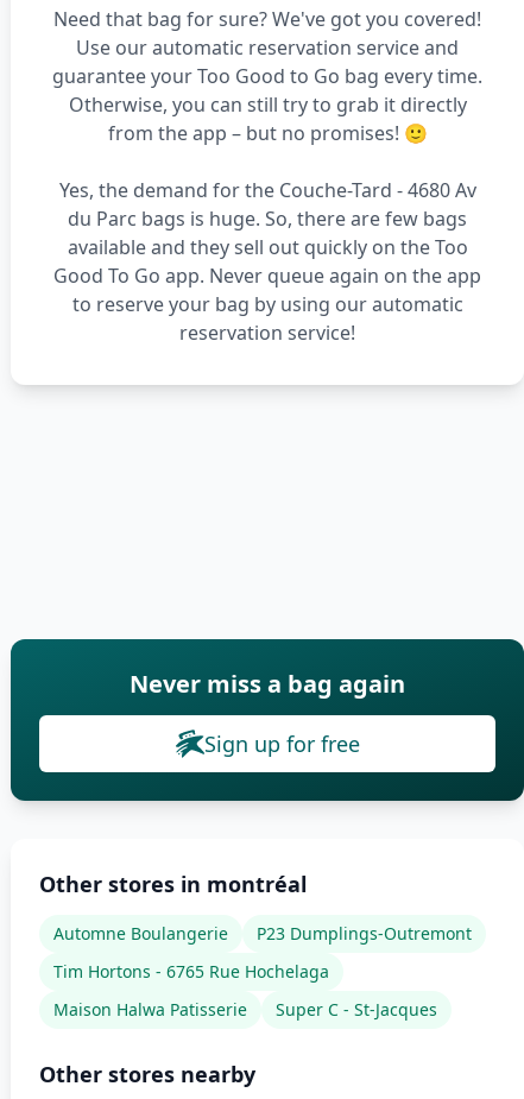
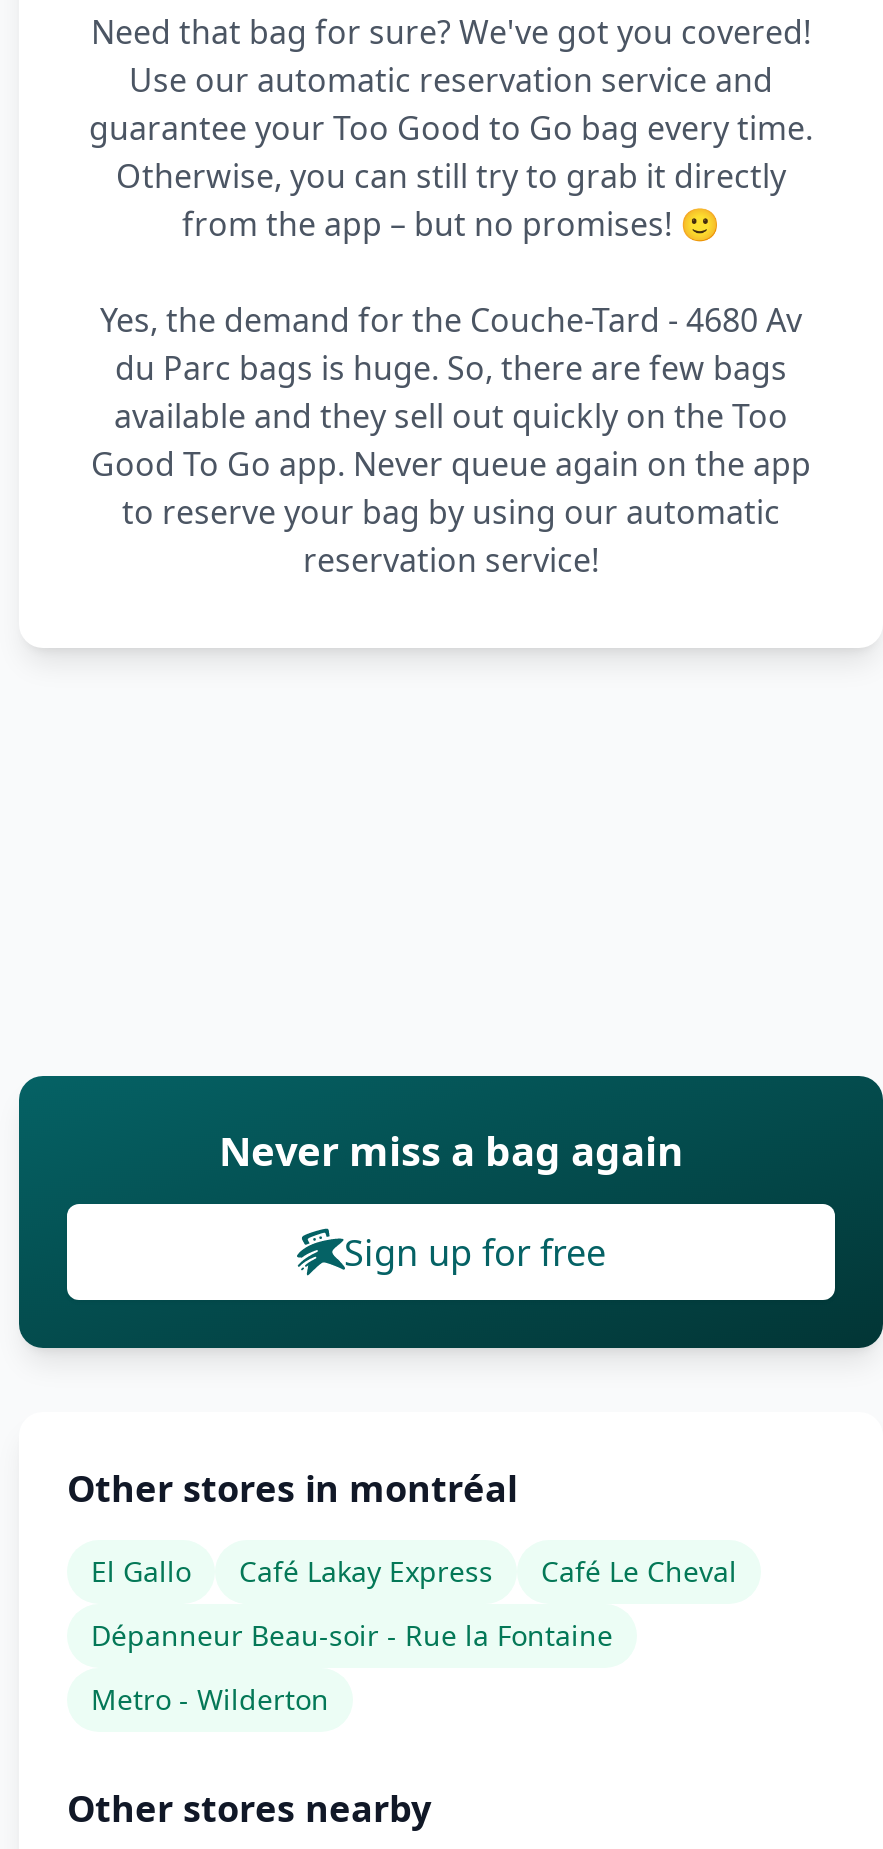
[53,922,472,945] Automne Boulangerie | P23 Dumplings-Outremont -> [91,1552,737,1590] El Gallo | Café Lakay Express | Café Le Cheval
[53,960,329,983] Tim Hortons - 6765 Rue Hochelaga -> [91,1616,613,1654] Dépanneur Beau-soir - Rue la Fontaine
[53,998,437,1021] Maison Halwa Patisserie | Super C - St-Jacques -> [91,1680,329,1718] Metro - Wilderton

